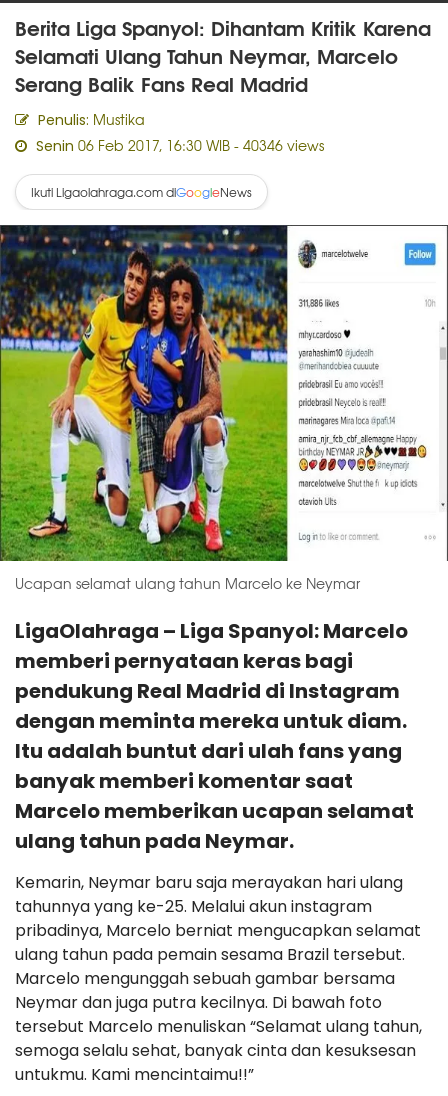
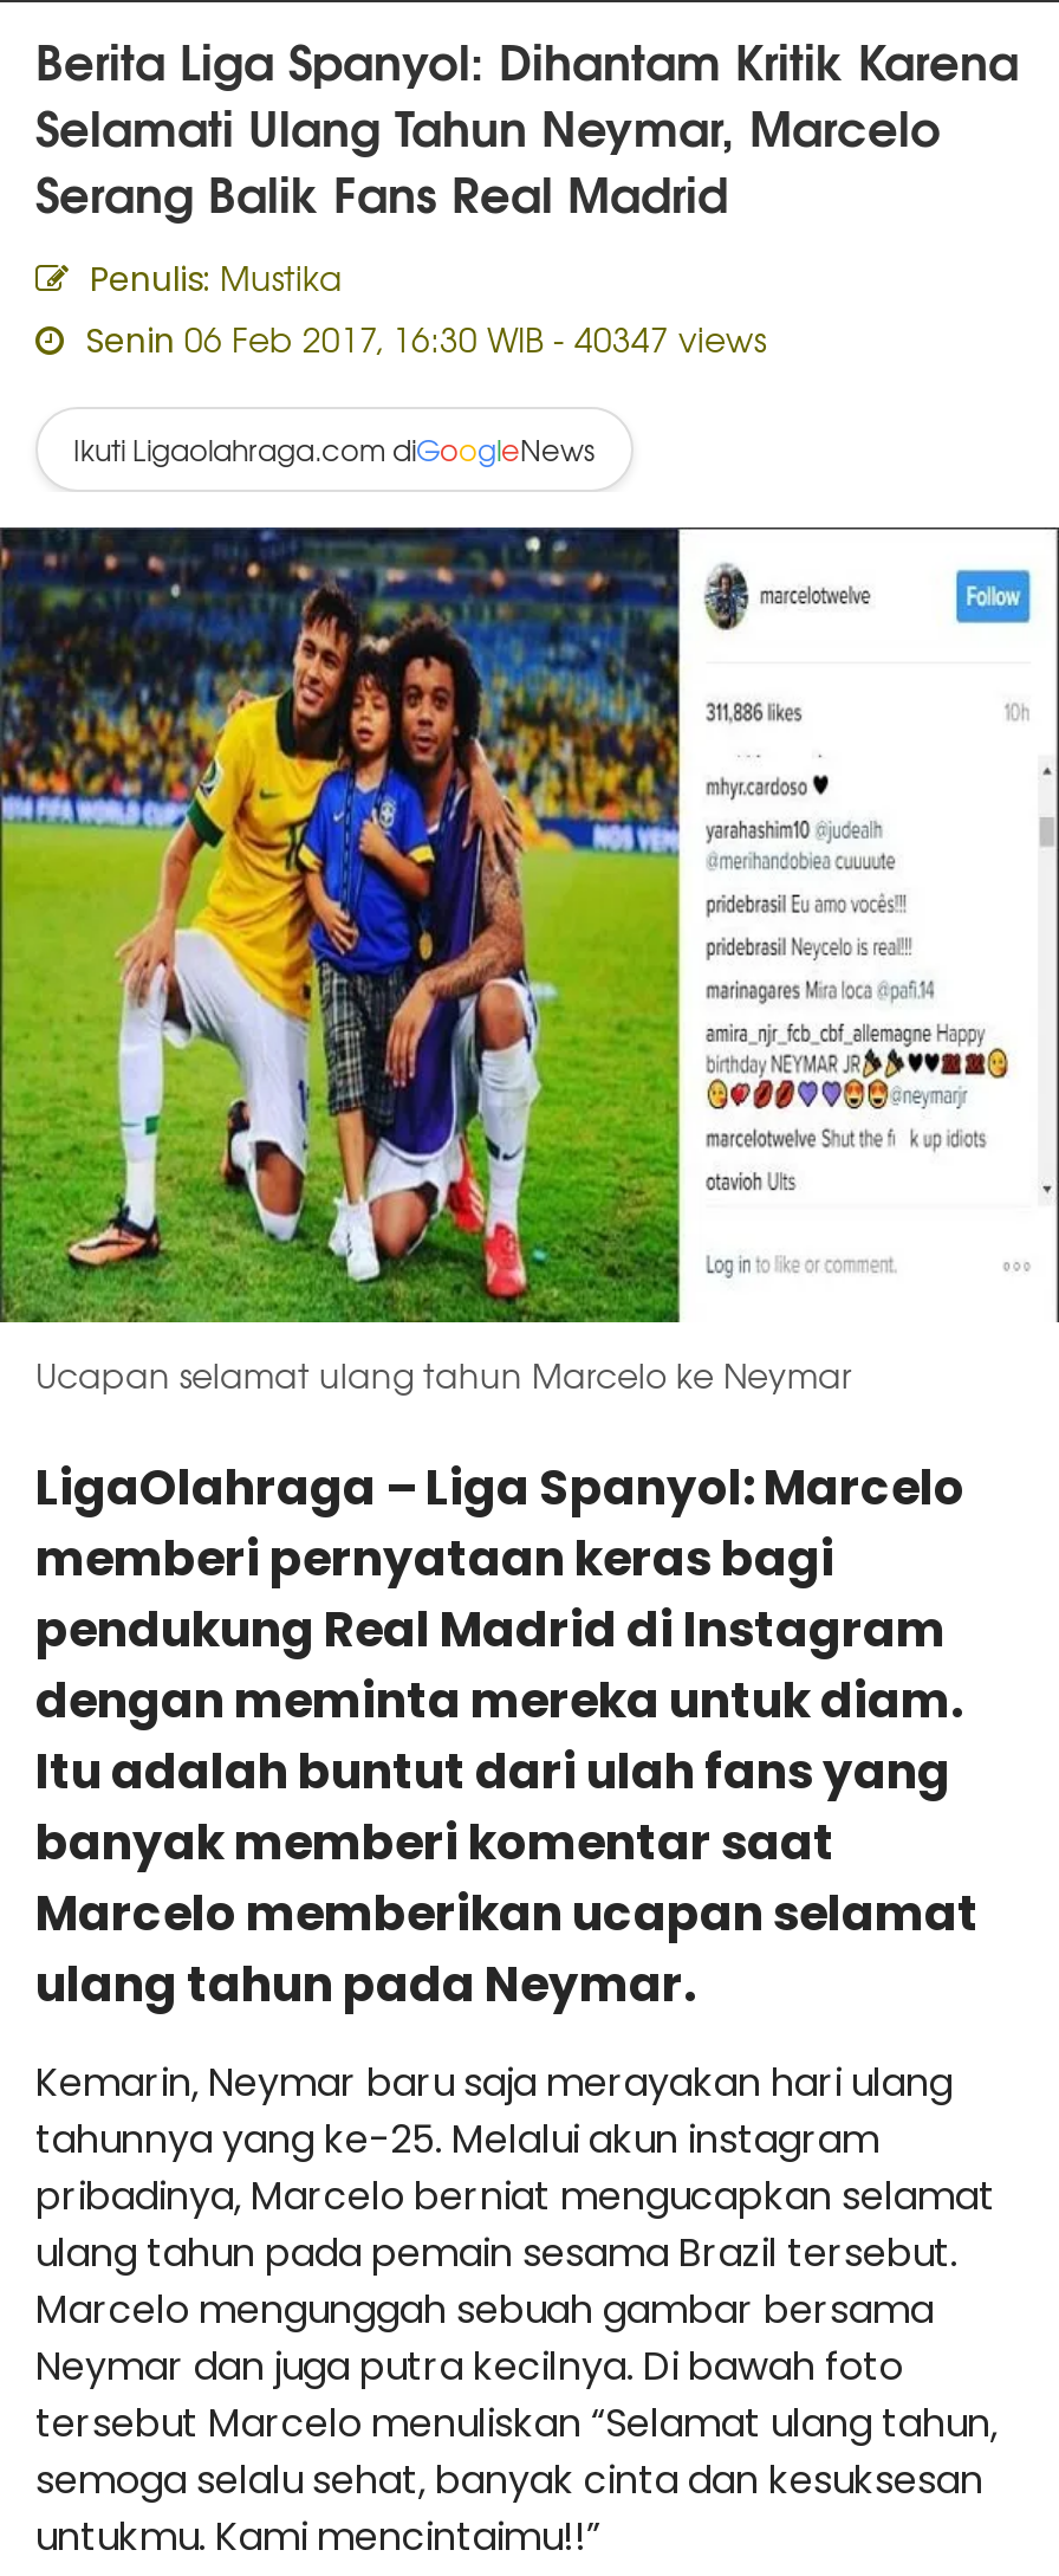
[32,135,324,155] Senin 06 Feb 2017, 16:30 WIB - 40346 views -> [76,315,766,362] Senin 06 Feb 2017, 16:30 WIB - 40347 views

